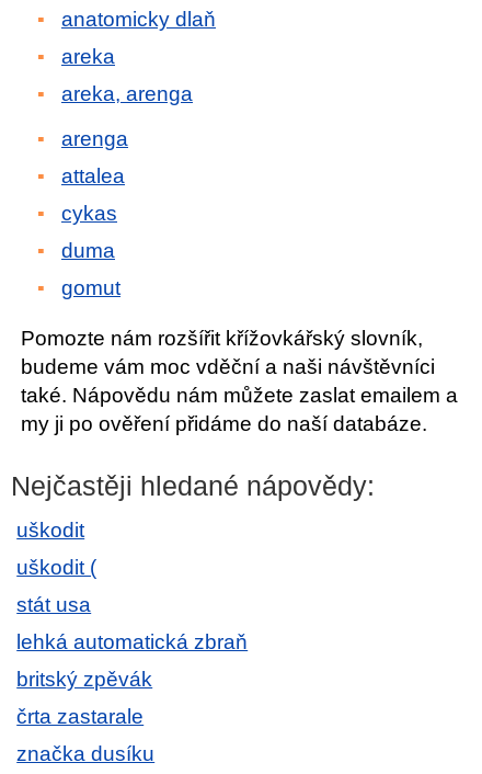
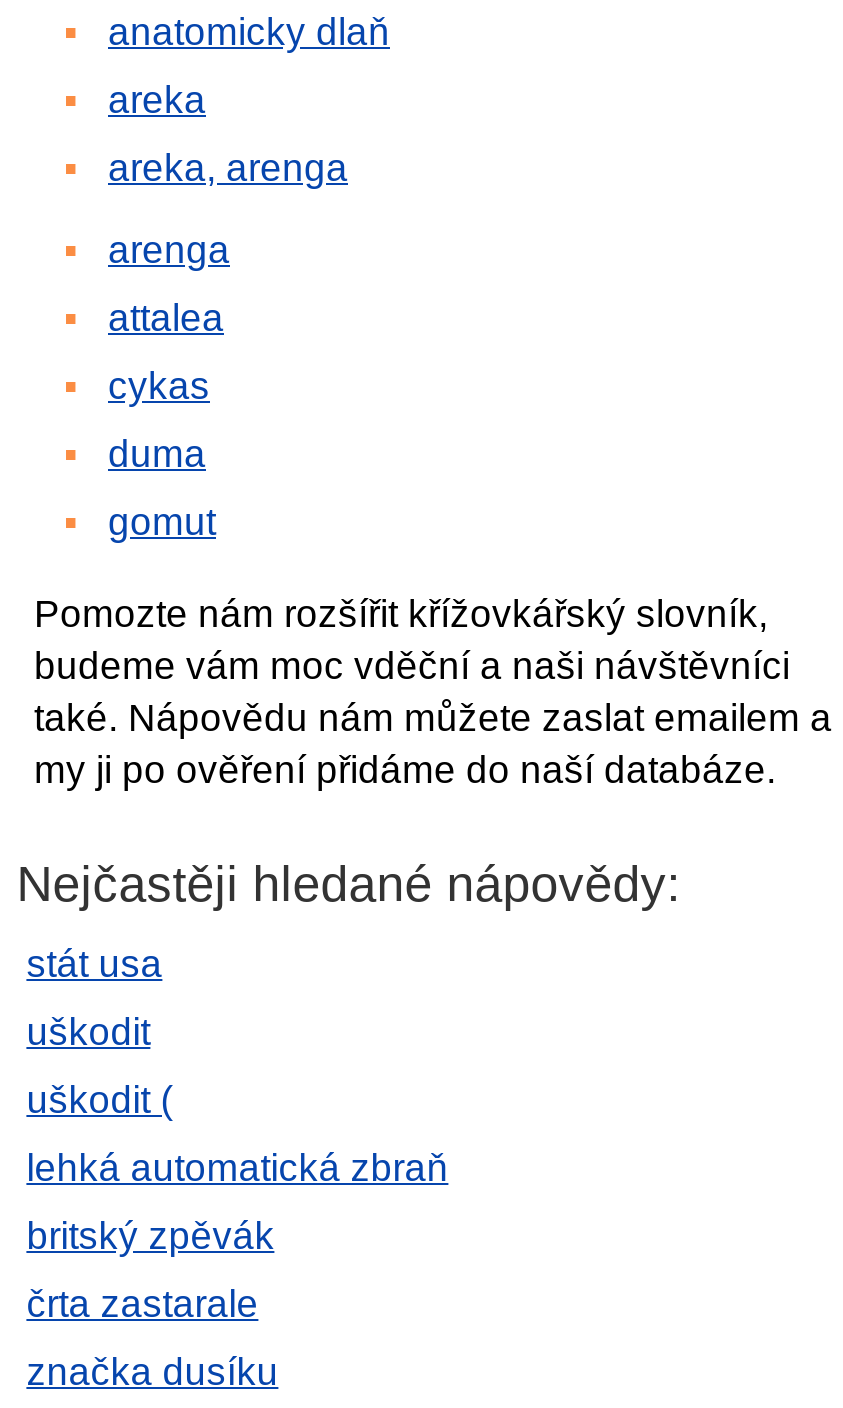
moved [17,519,97,579] -> [26,1011,172,1121]: uškodit | uškodit (
moved [17,593,91,616] -> [26,943,162,985]: stát usa

